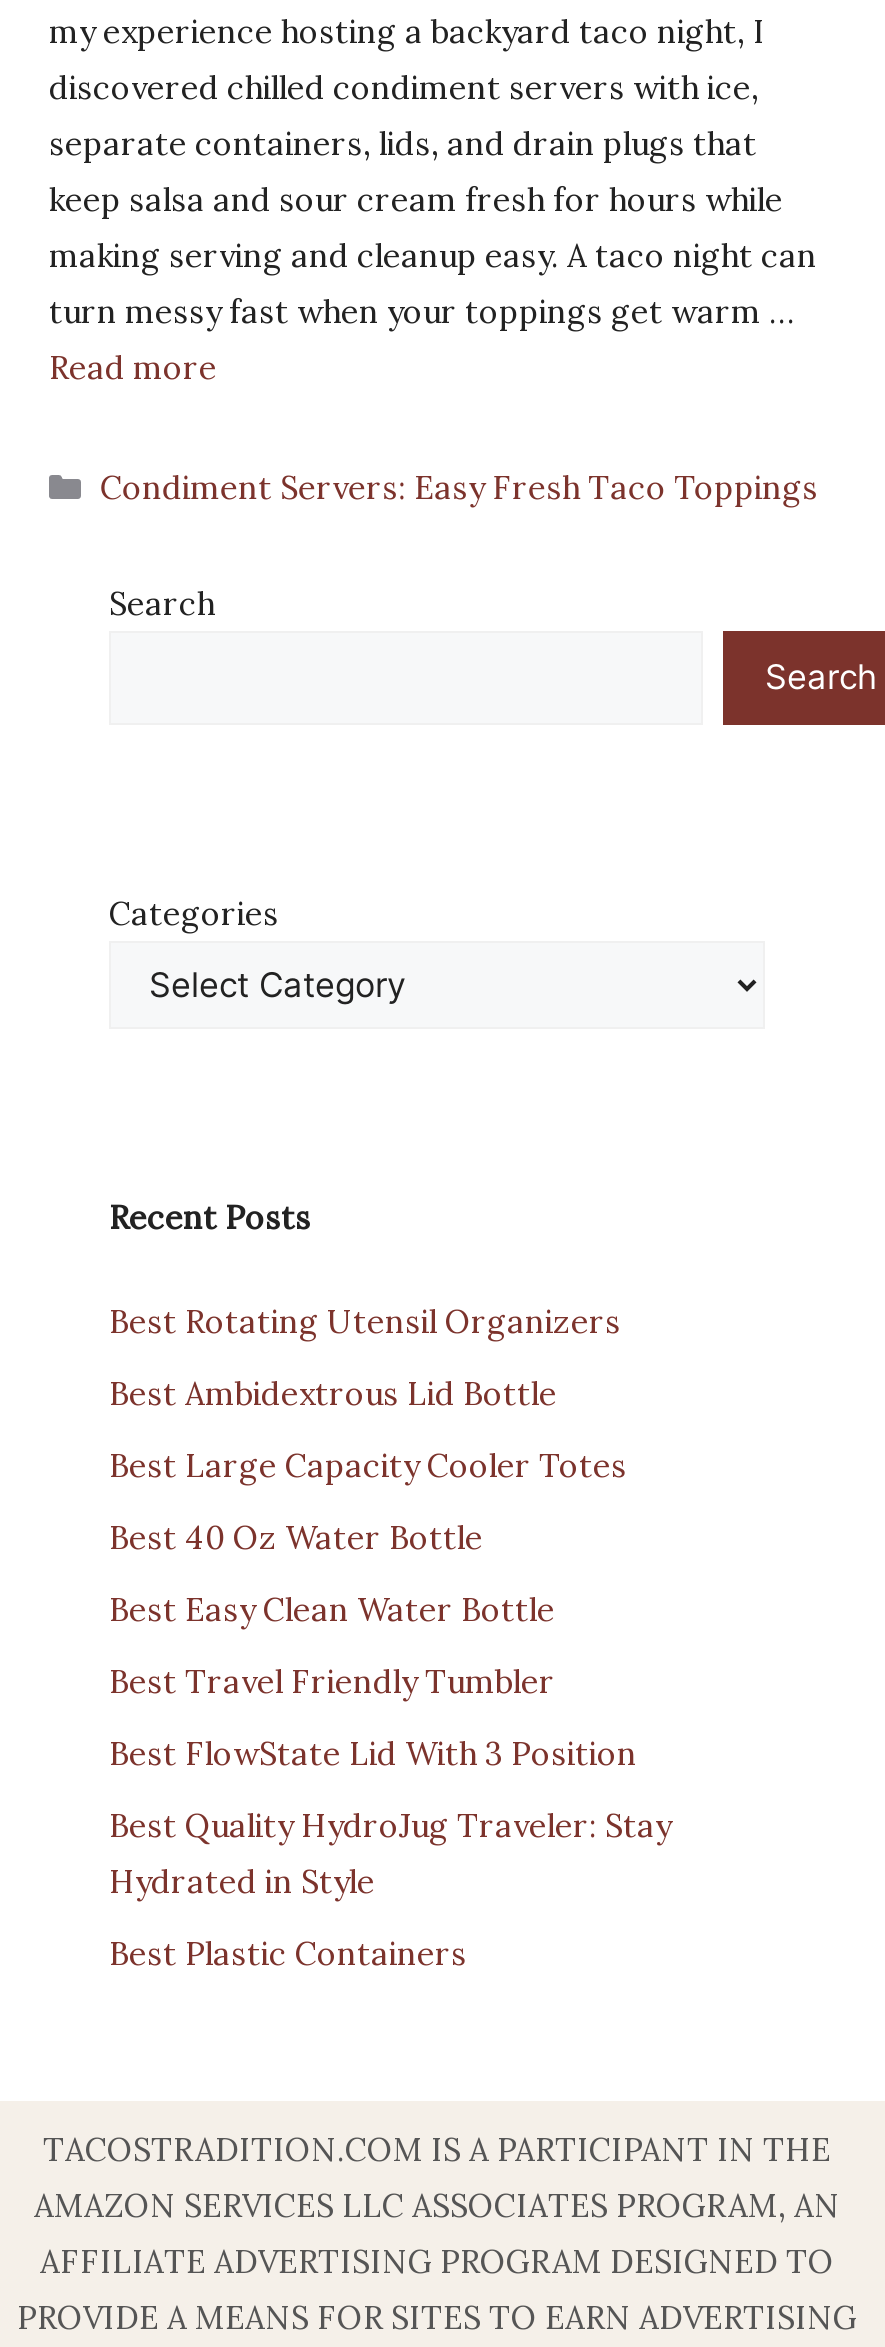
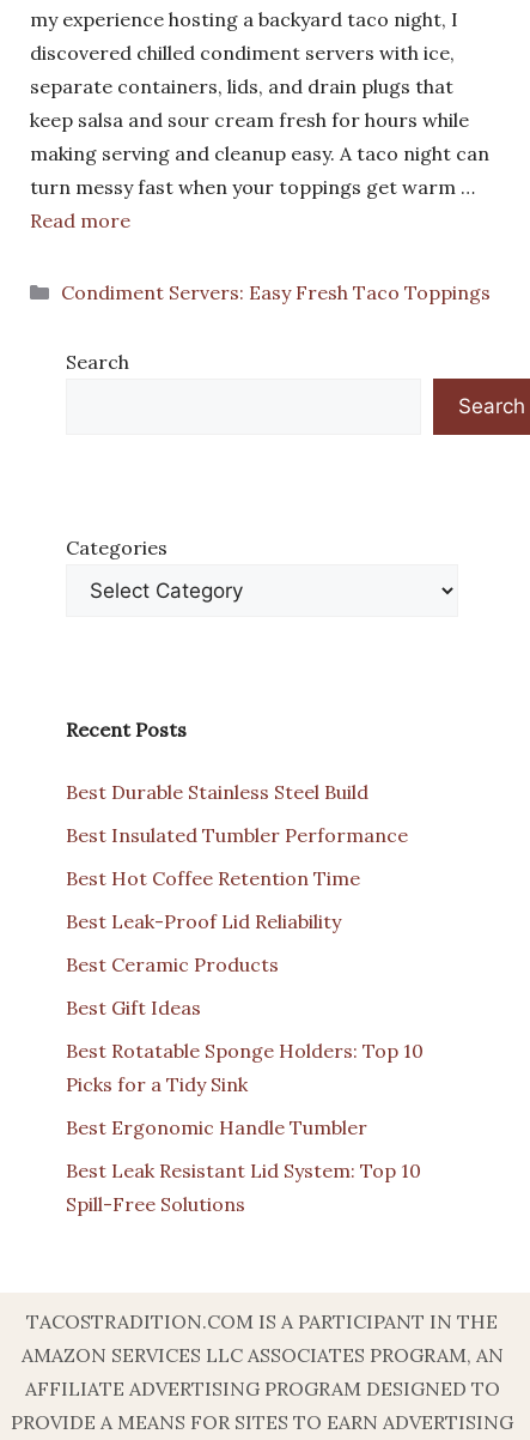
[109,1300,621,1340] Best Rotating Utensil Organizers -> [66,780,368,804] Best Durable Stainless Steel Build
[109,1372,557,1412] Best Ambidextrous Lid Bottle -> [66,823,408,847] Best Insulated Tumbler Performance
[109,1444,627,1484] Best Large Capacity Cooler Totes -> [66,866,360,890] Best Hot Coffee Retention Time
[109,1516,483,1556] Best 40 Oz Water Bottle -> [66,909,341,933] Best Leak-Proof Lid Reliability
[109,1588,555,1628] Best Easy Clean Water Bottle -> [66,952,279,976] Best Ceramic Products
[109,1660,555,1700] Best Travel Friendly Tumbler -> [66,995,201,1019] Best Gift Ideas
[109,1732,637,1772] Best FlowState Lid With 3 Position -> [66,1038,424,1096] Best Rotatable Sponge Holders: Top 10 | Picks for a Tidy Sink
[109,1804,671,1900] Best Quality HydroJug Traveler: Stay | Hydrated in Style -> [66,1115,367,1139] Best Ergonomic Handle Tumbler
[109,1932,467,1972] Best Plastic Containers -> [66,1158,421,1216] Best Leak Resistant Lid System: Top 10 | Spill-Free Solutions

